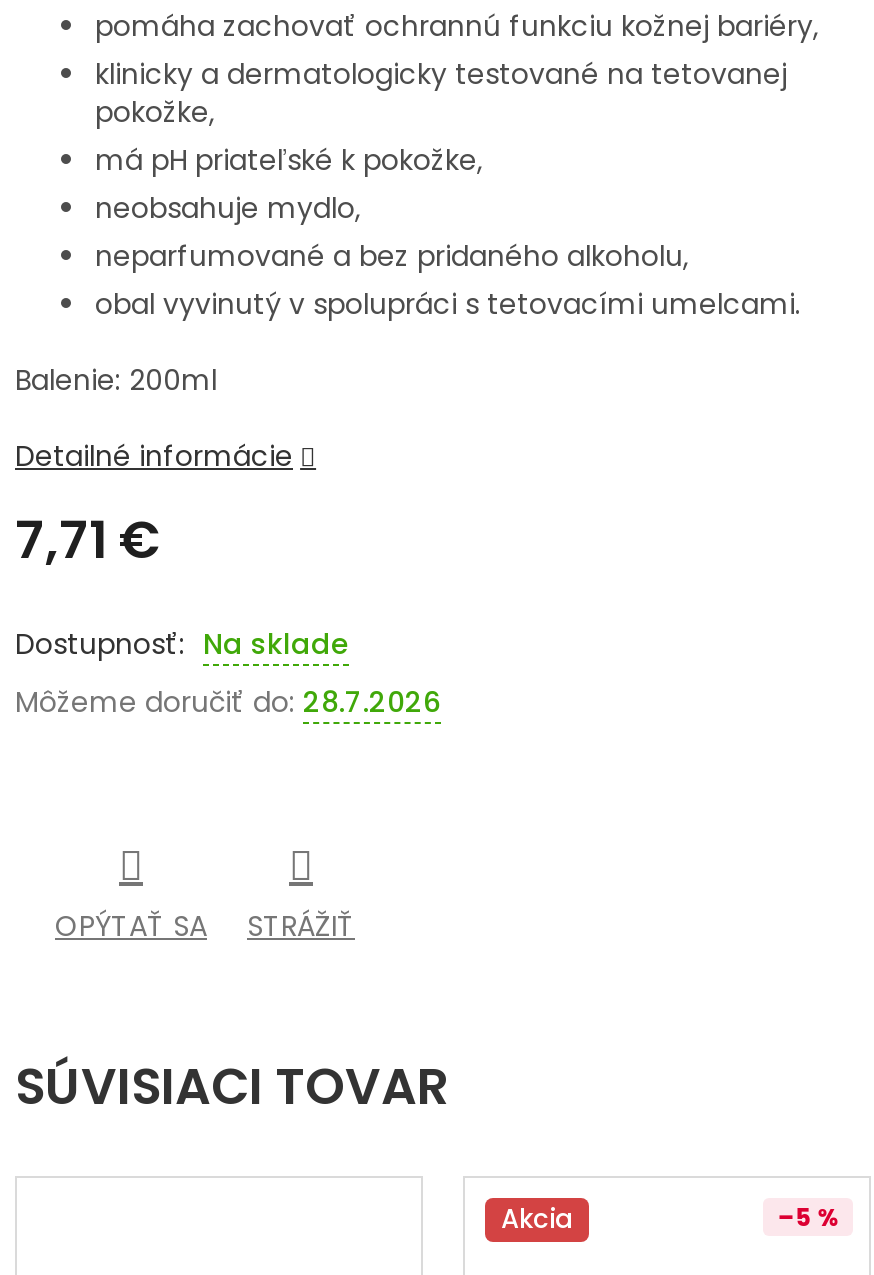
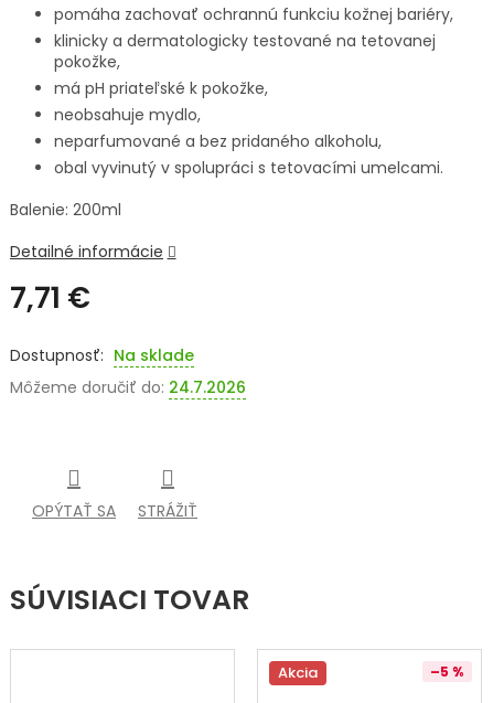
[15,682,441,722] Môžeme doručiť do: 28.7.2026 -> [10,376,246,398] Môžeme doručiť do: 24.7.2026

